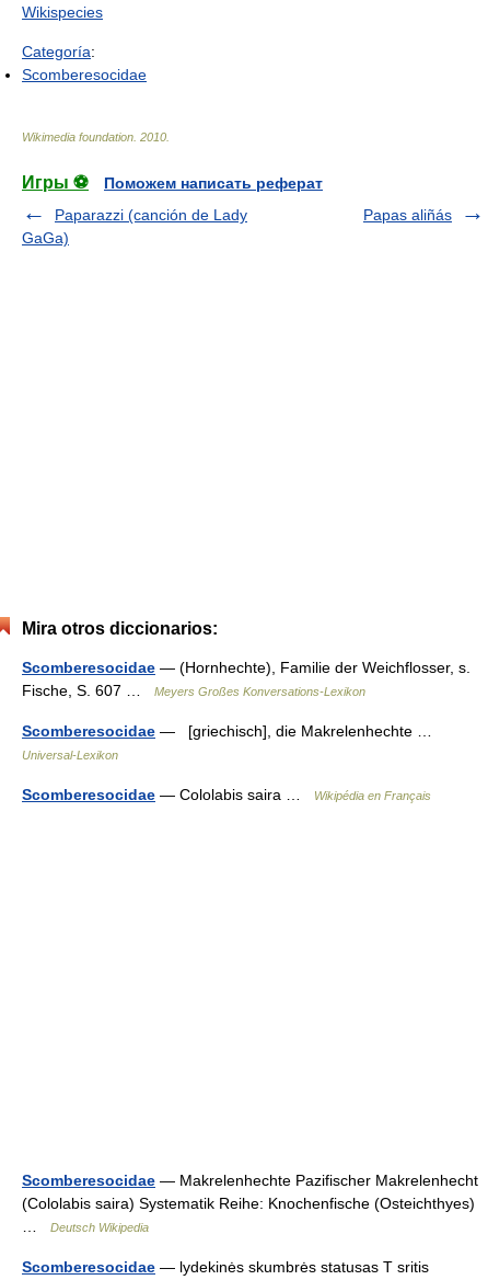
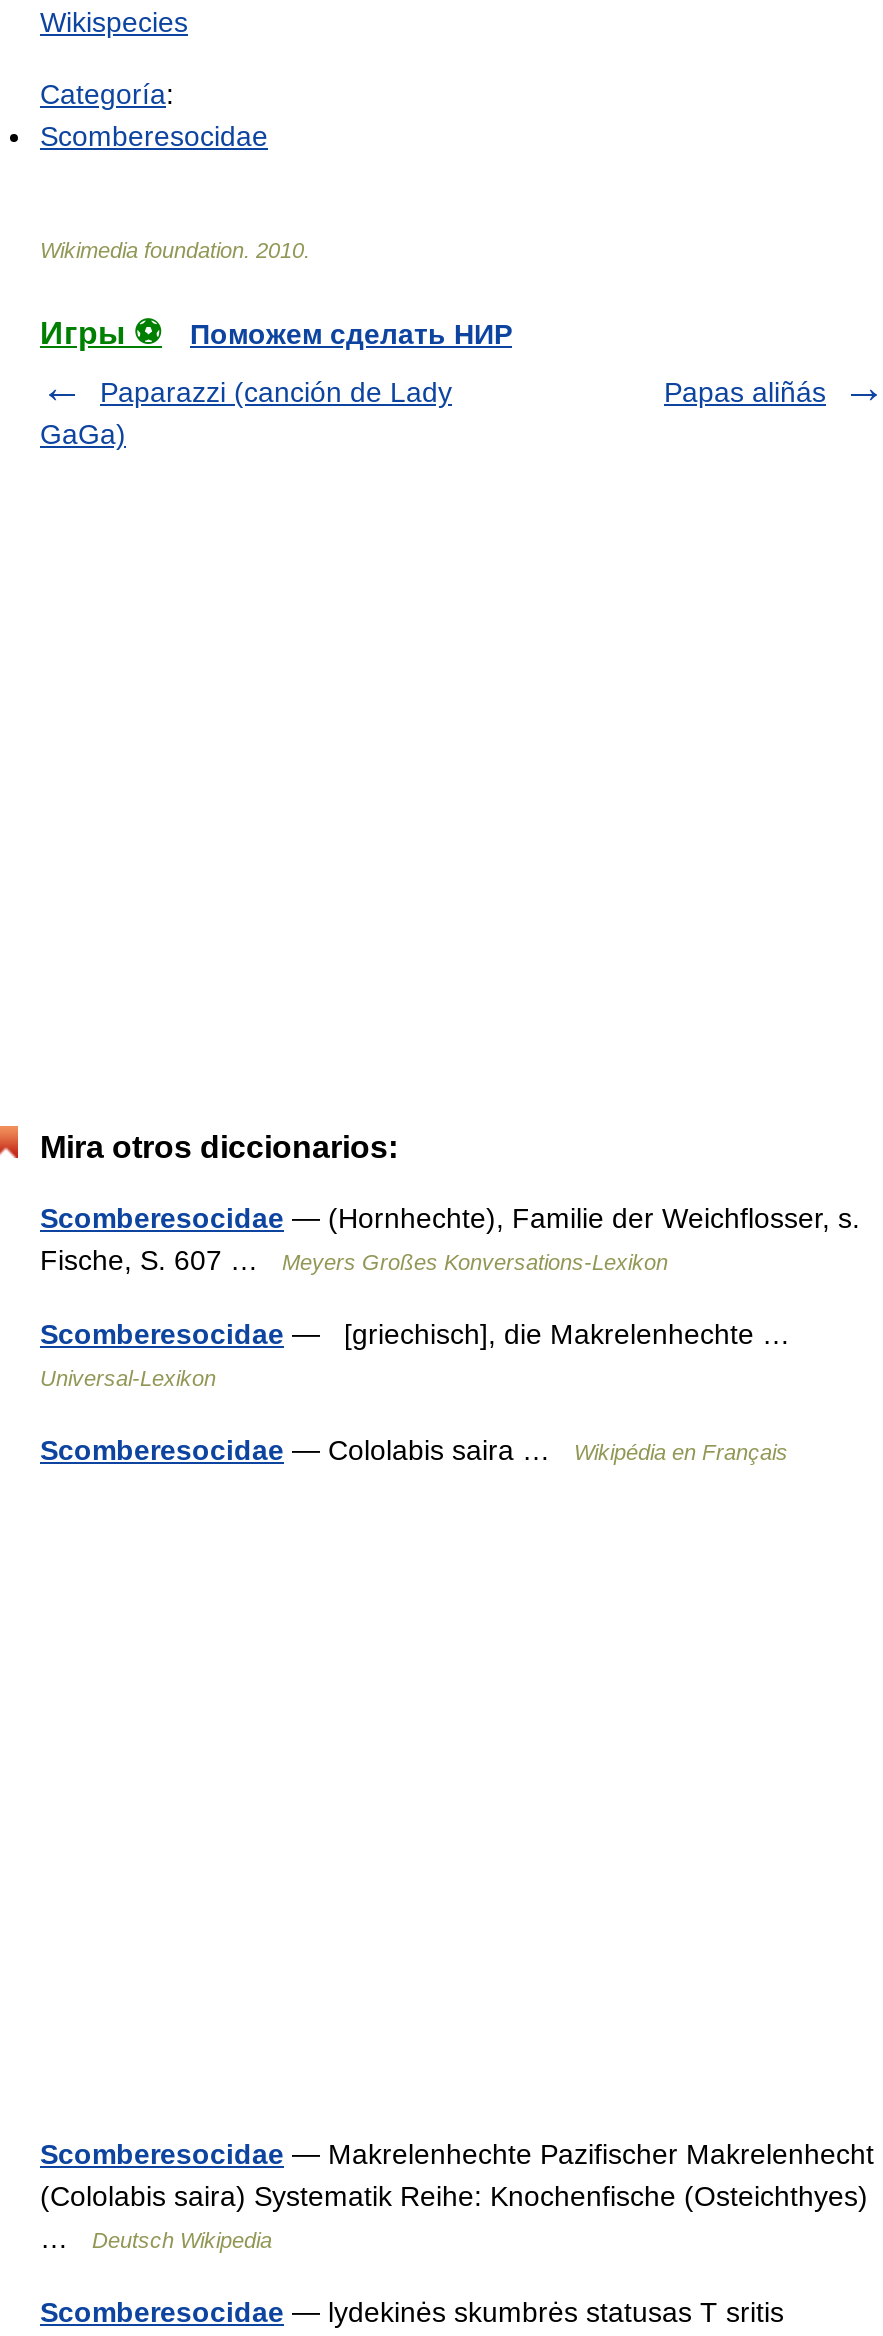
[104,175,323,192] Поможем написать реферат -> [190,319,512,351] Поможем сделать НИР

